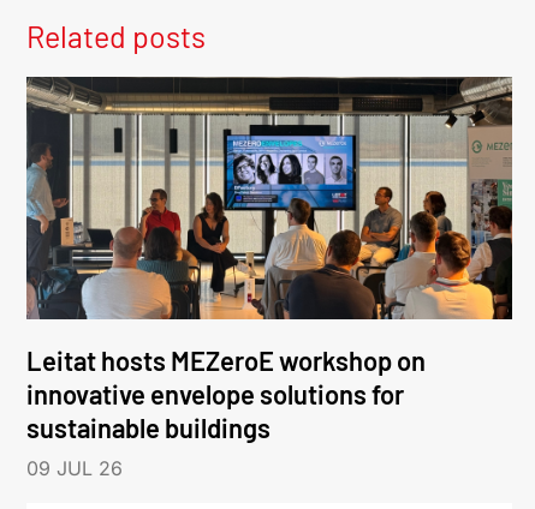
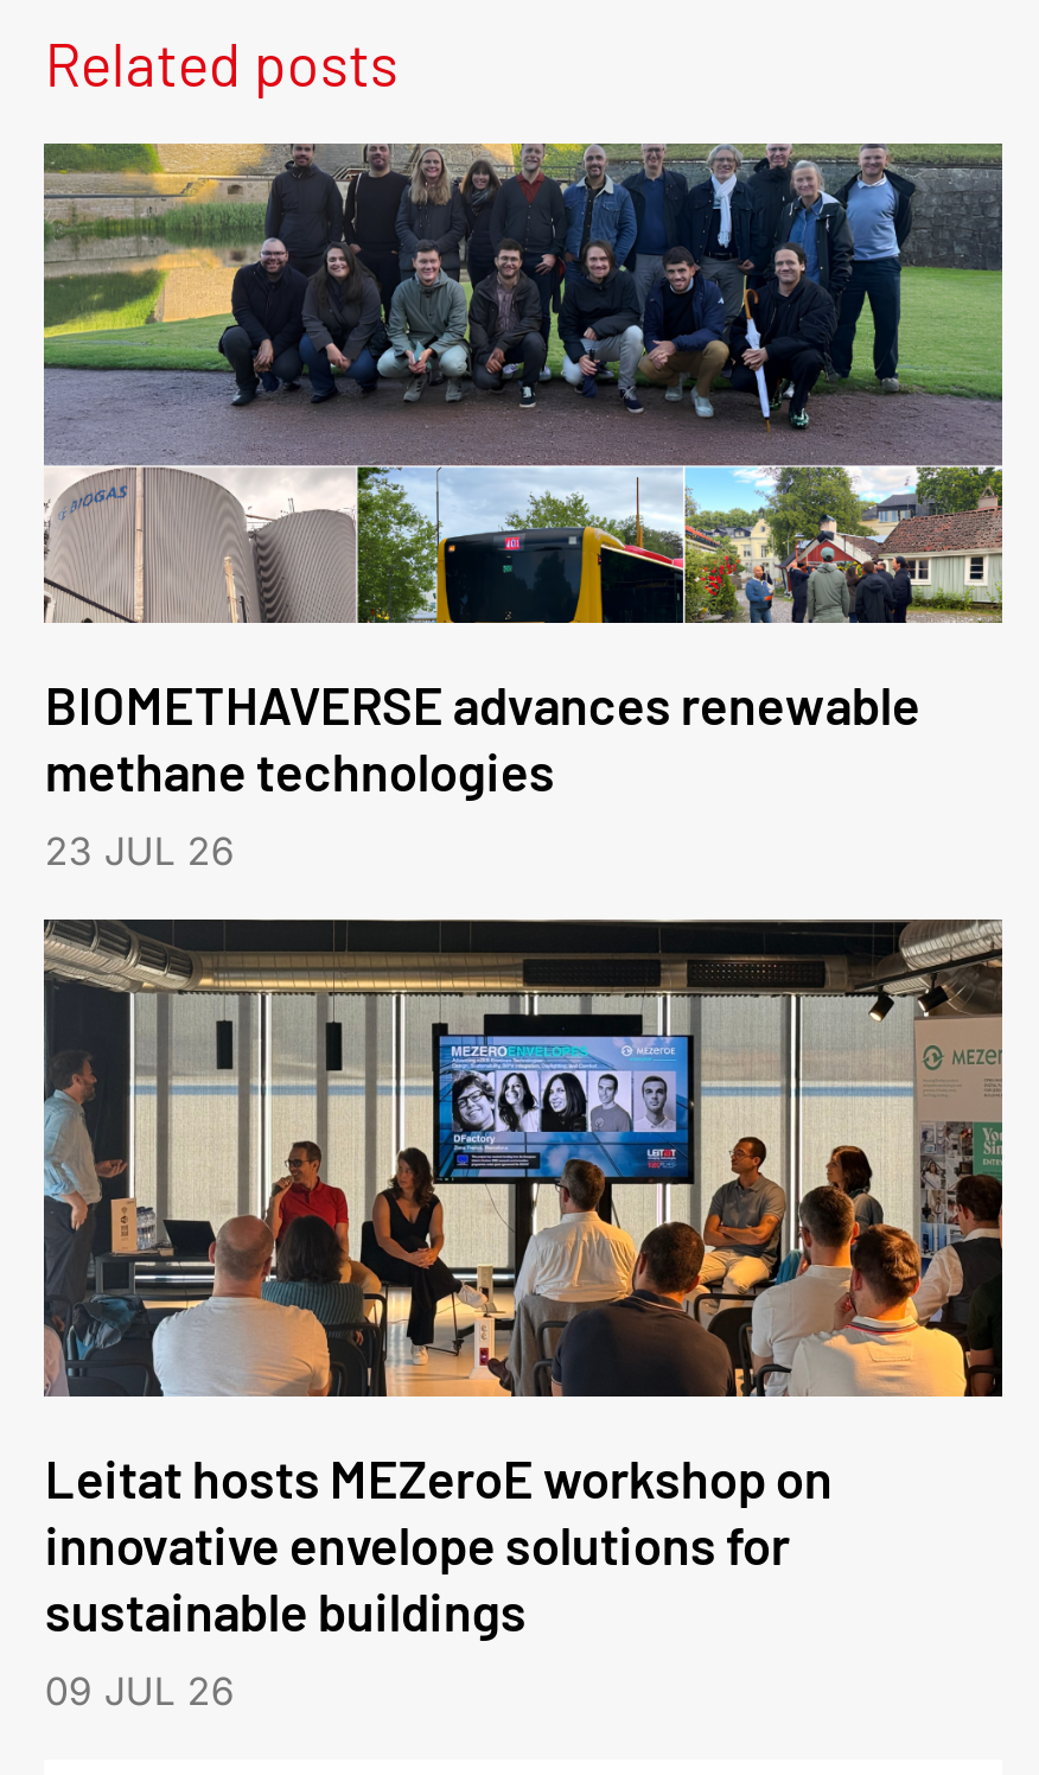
none -> [42,141,1005,874] [image] | BIOMETHAVERSE advances renewable | methane technologies | 23 JUL 26

